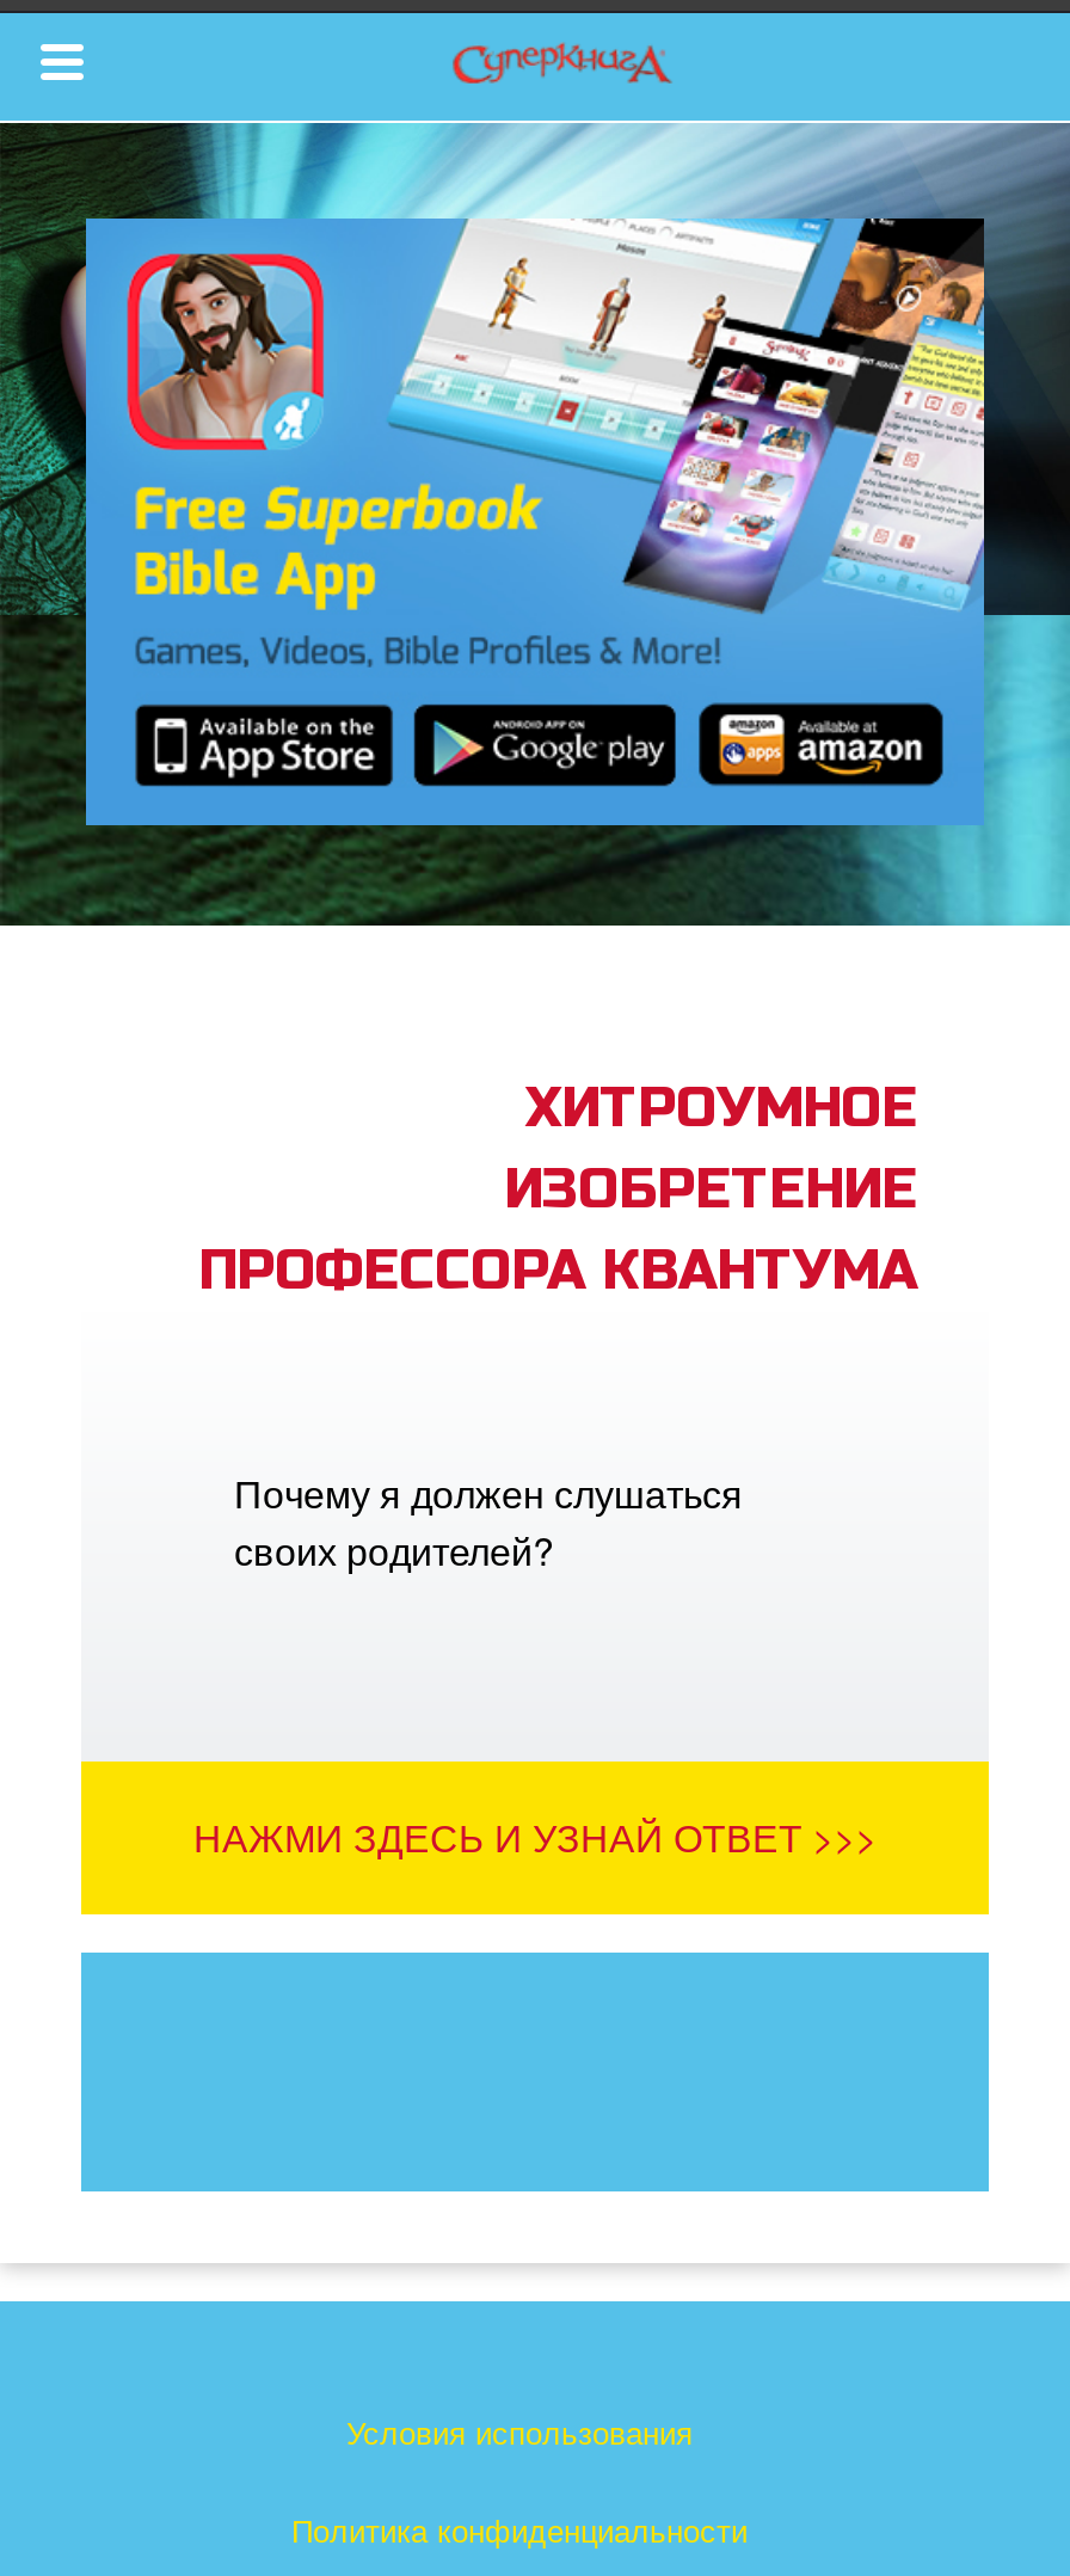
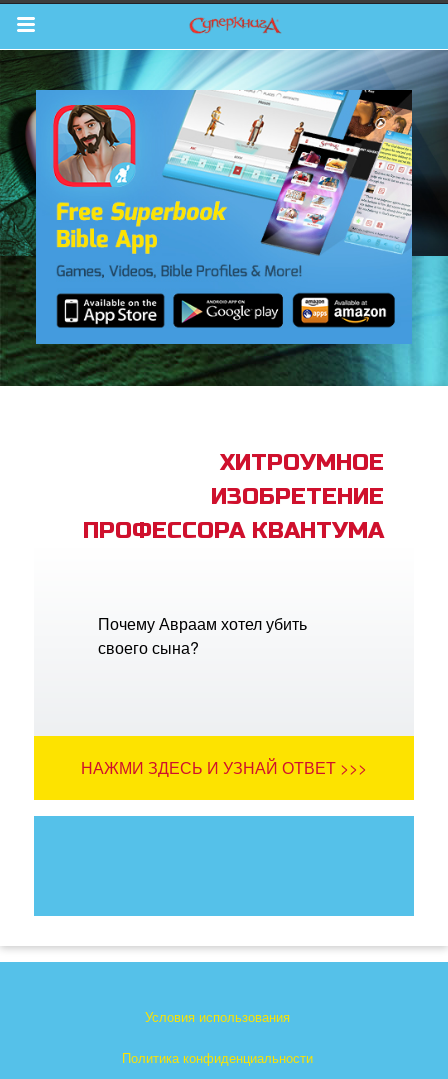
[234,1466,743,1578] Почему я должен слушаться | своих родителей? -> [98,612,307,659] Почему Авраам хотел убить | своего сына?

